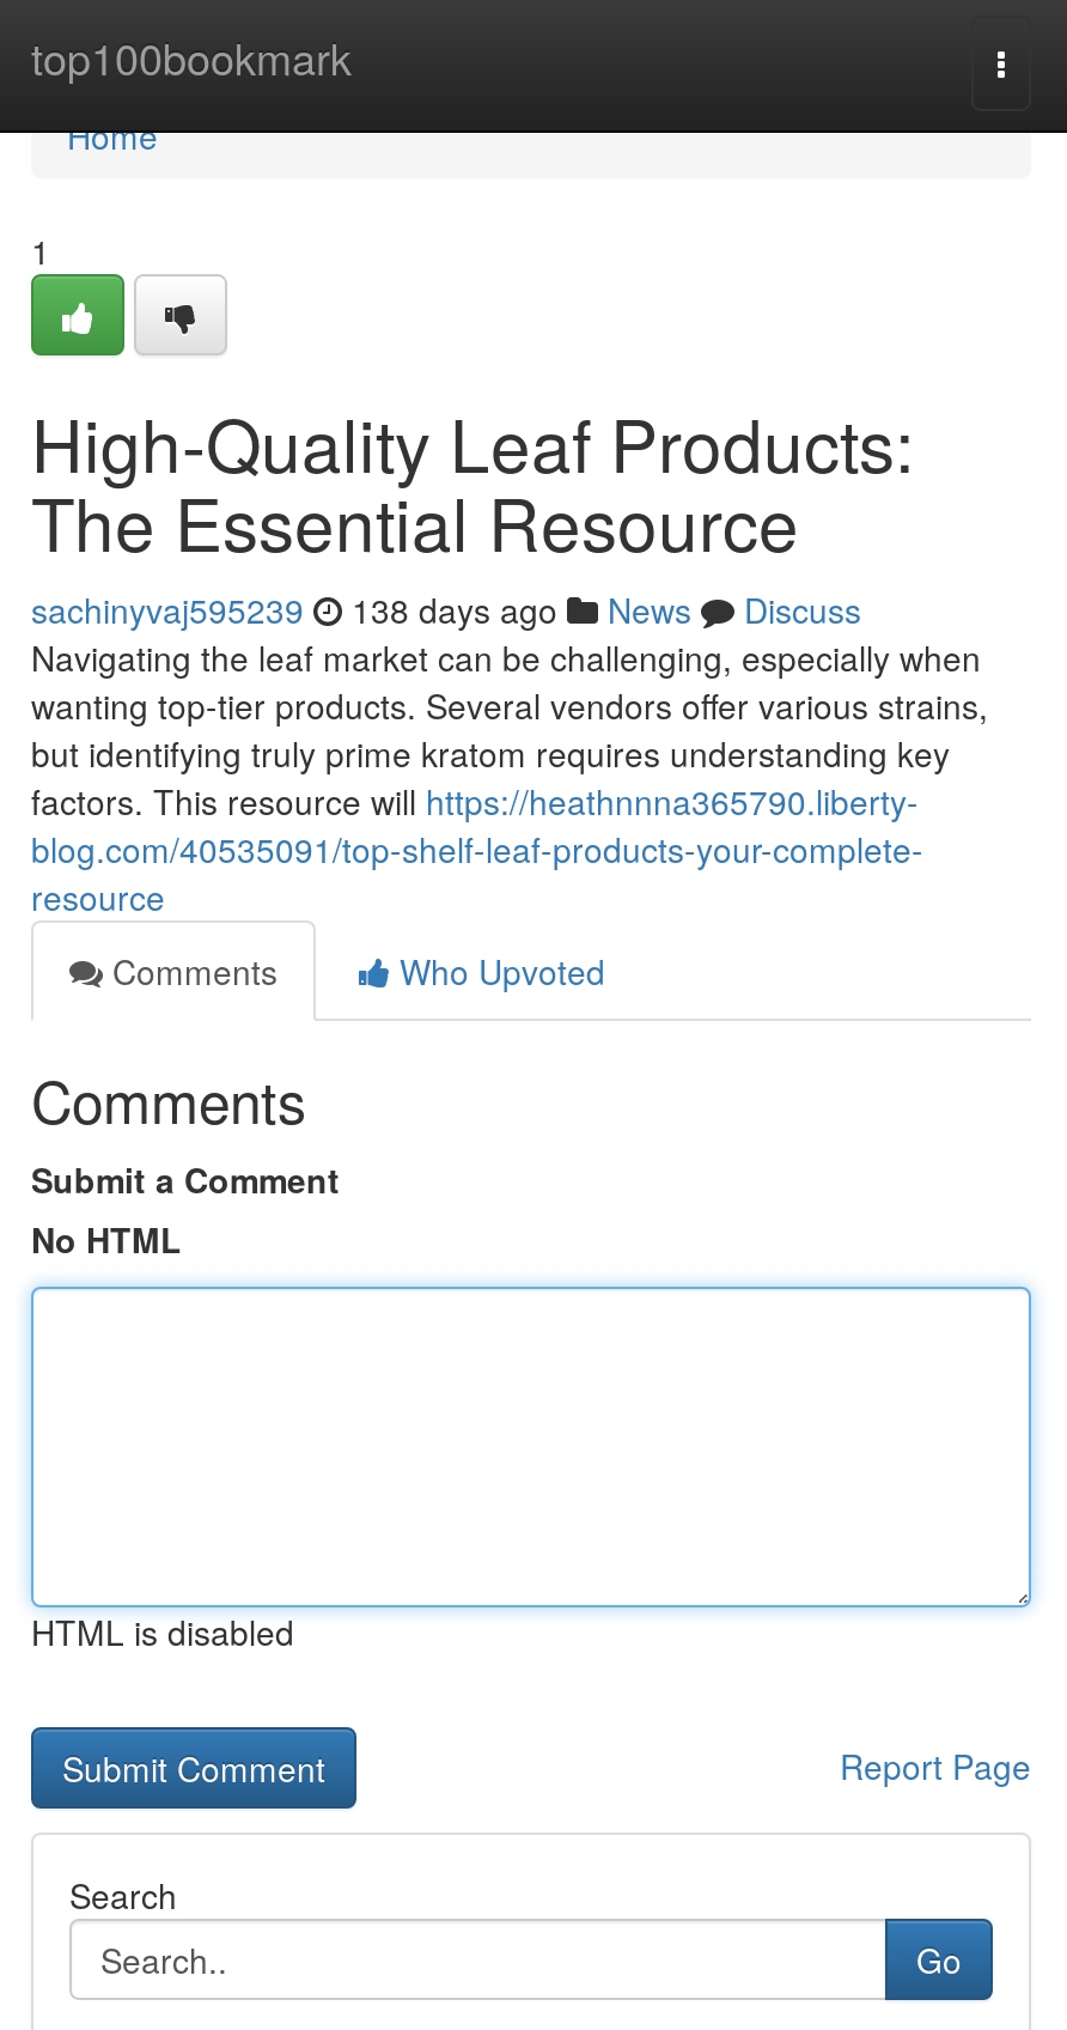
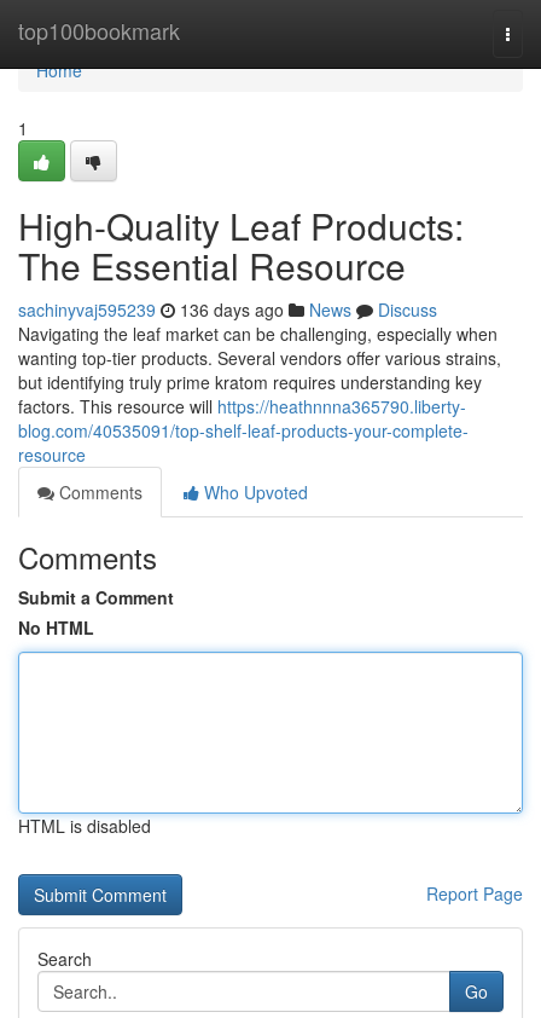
[31,585,861,633] sachinyvaj595239 138 days ago News Discuss -> [18,297,437,322] sachinyvaj595239 136 days ago News Discuss

